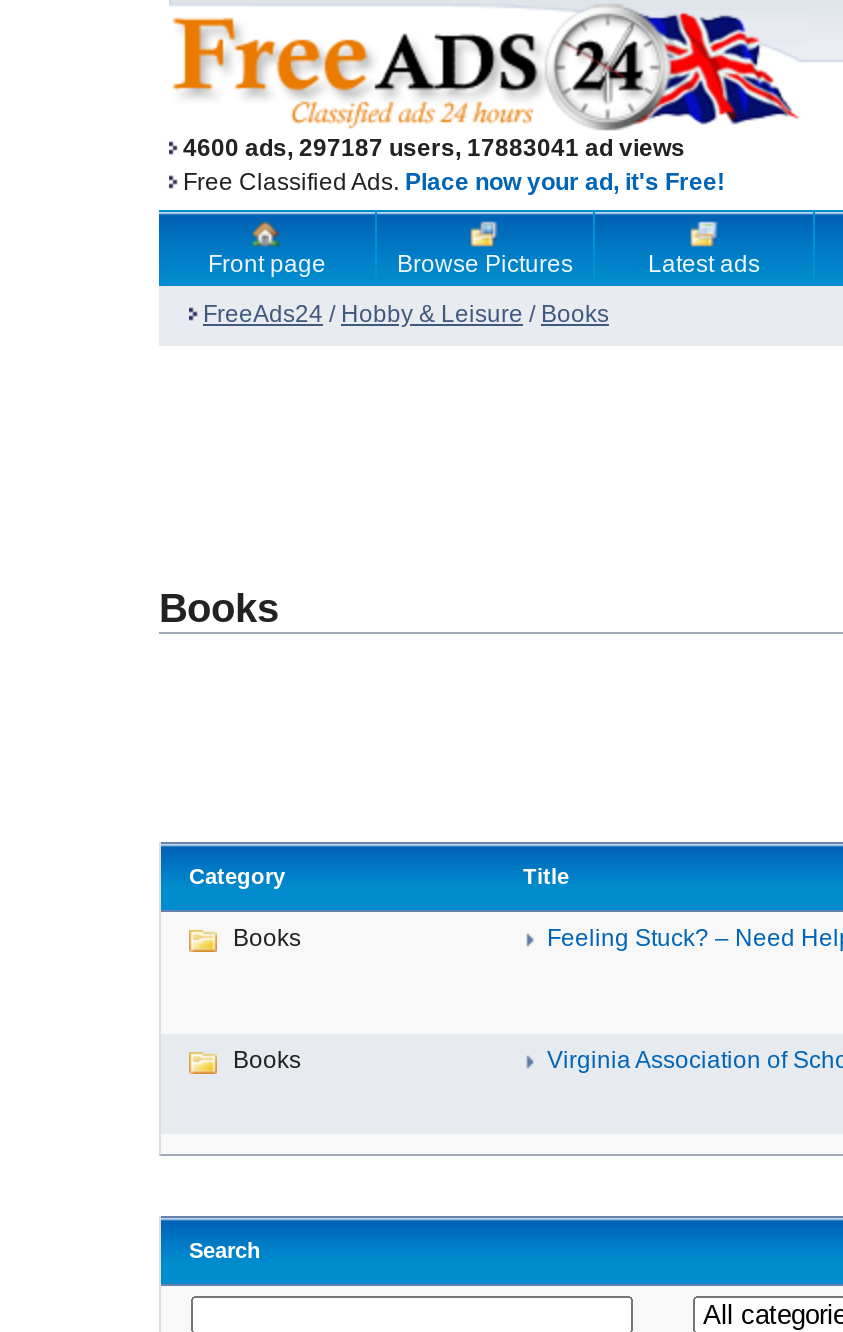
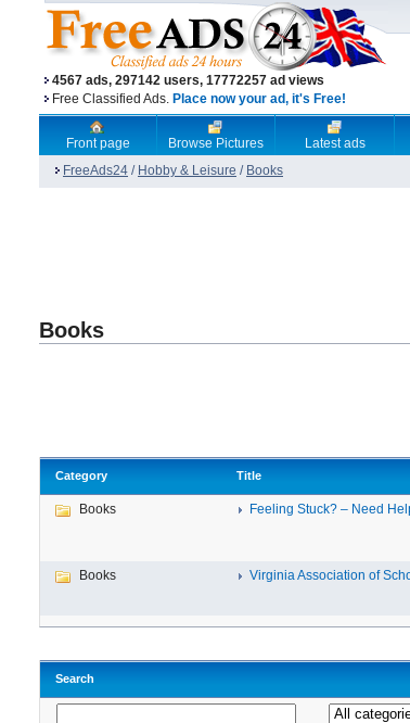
[183,134,685,162] 4600 ads, 297187 users, 17883041 ad views -> [52,73,324,88] 4567 ads, 297142 users, 17772257 ad views

